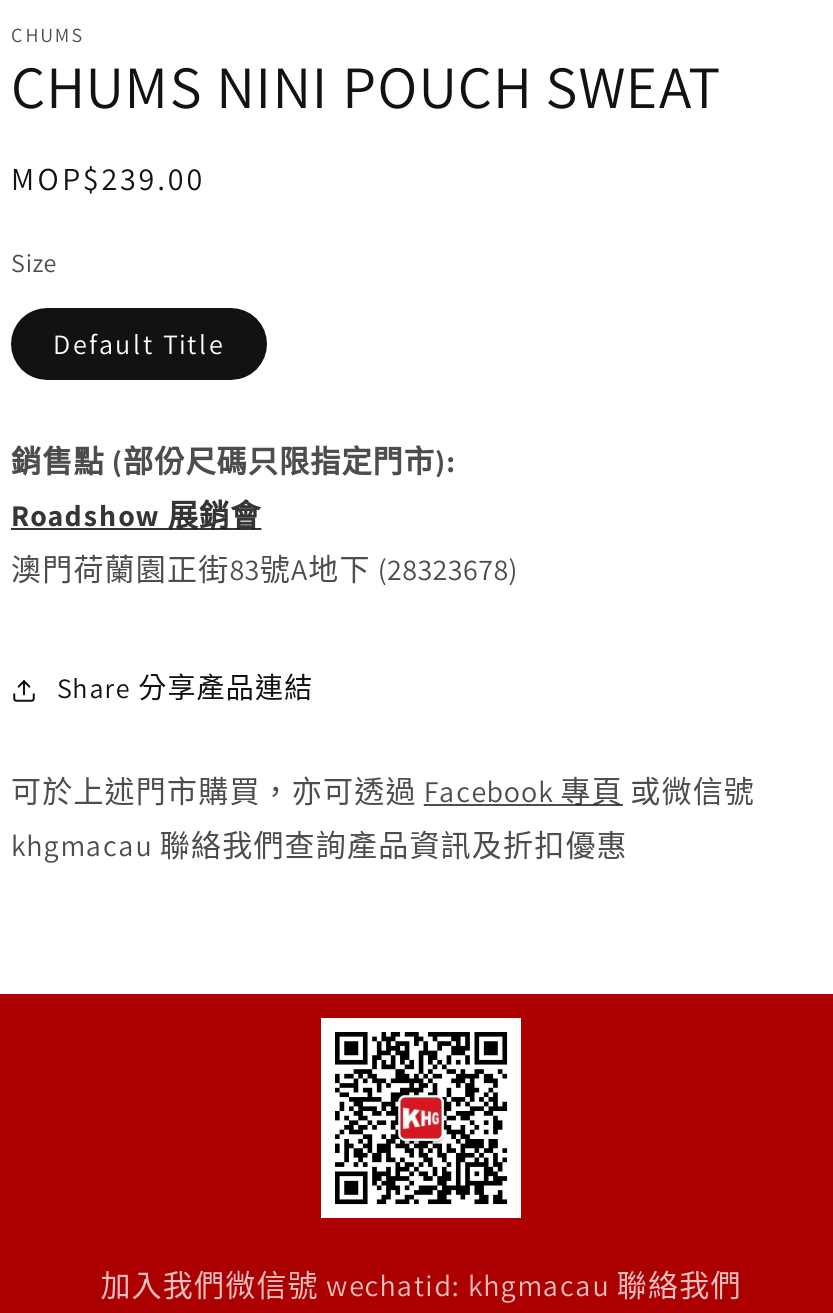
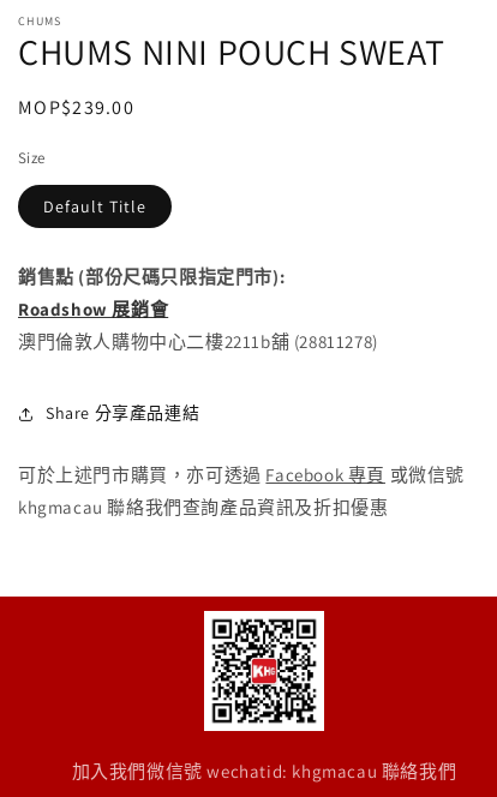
[11,549,518,587] 澳門荷蘭園正街83號A地下 (28323678) -> [18,330,378,353] 澳門倫敦人購物中心二樓2211b舖 (28811278)

